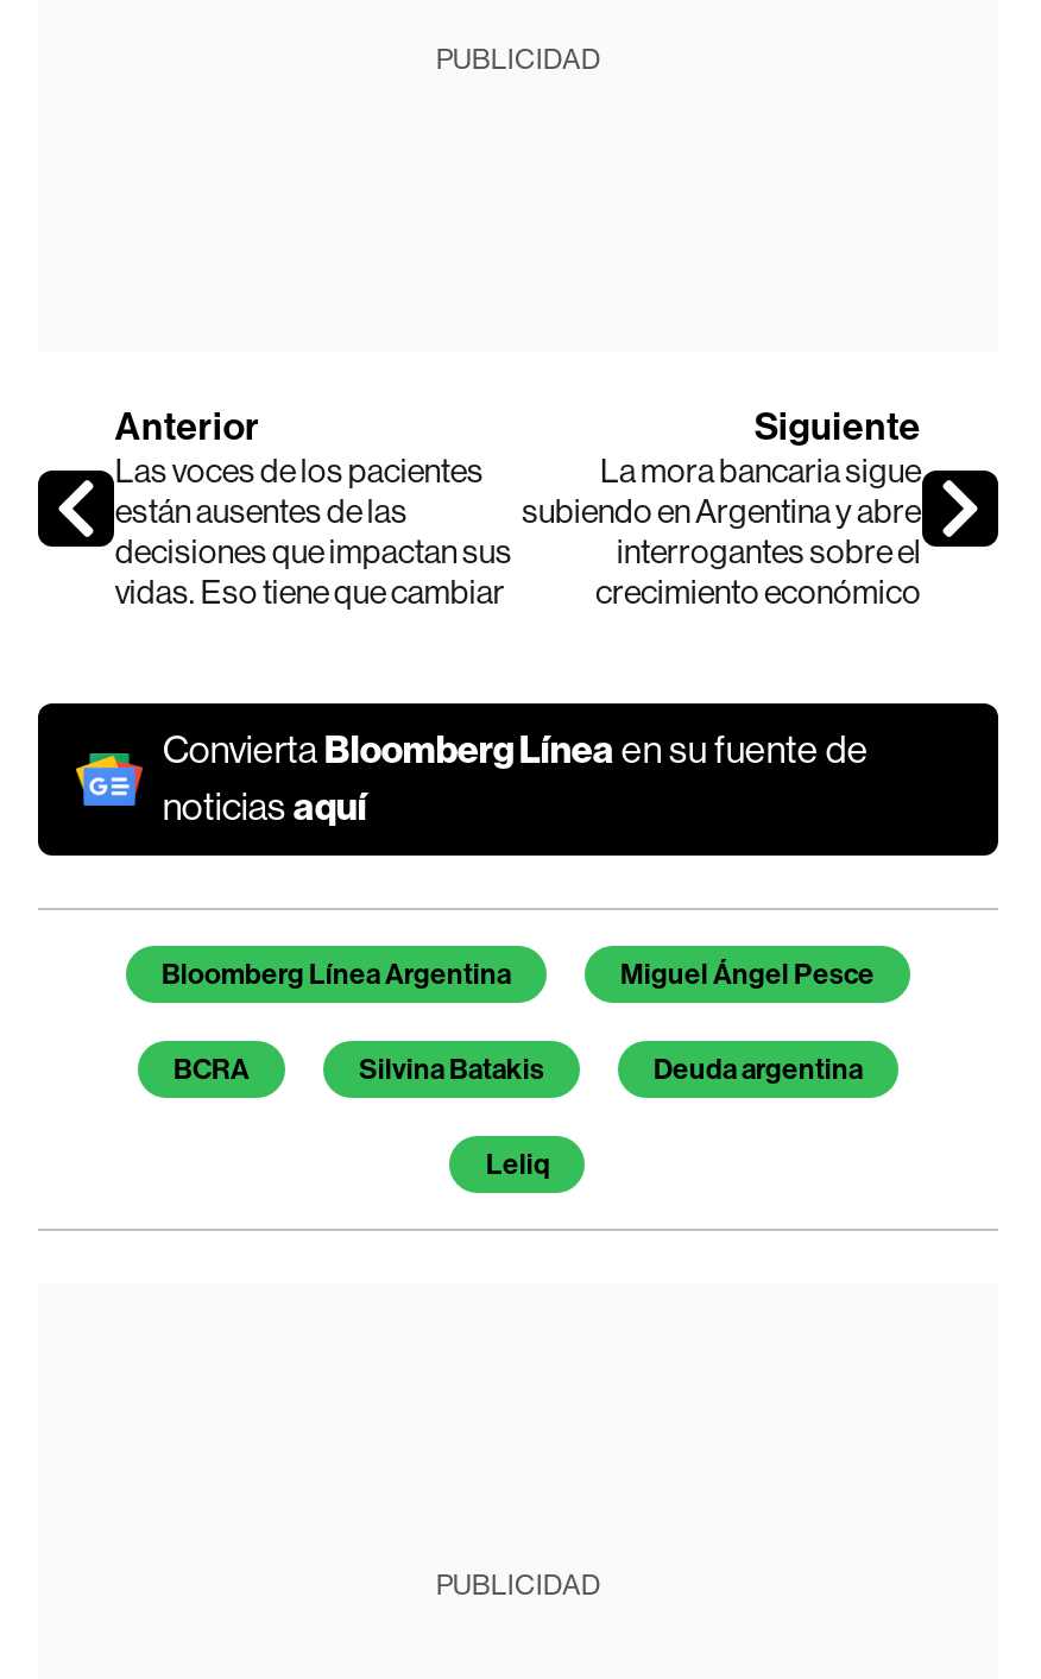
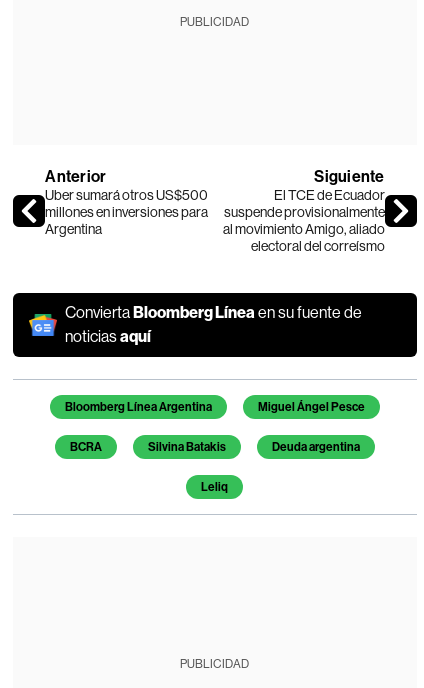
[115,452,512,611] Las voces de los pacientes | están ausentes de las | decisiones que impactan sus | vidas. Eso tiene que cambiar -> [45,187,208,237] Uber sumará otros US$500 | millones en inversiones para | Argentina
[522,452,921,611] La mora bancaria sigue | subiendo en Argentina y abre | interrogantes sobre el | crecimiento económico -> [222,187,384,254] El TCE de Ecuador | suspende provisionalmente | al movimiento Amigo, aliado | electoral del correísmo

